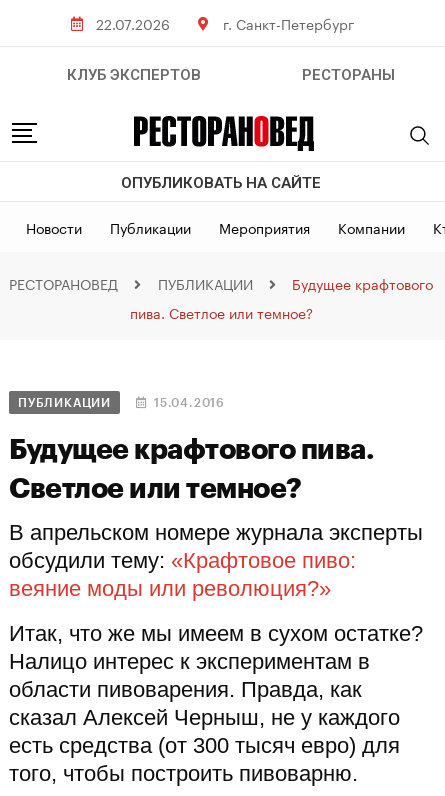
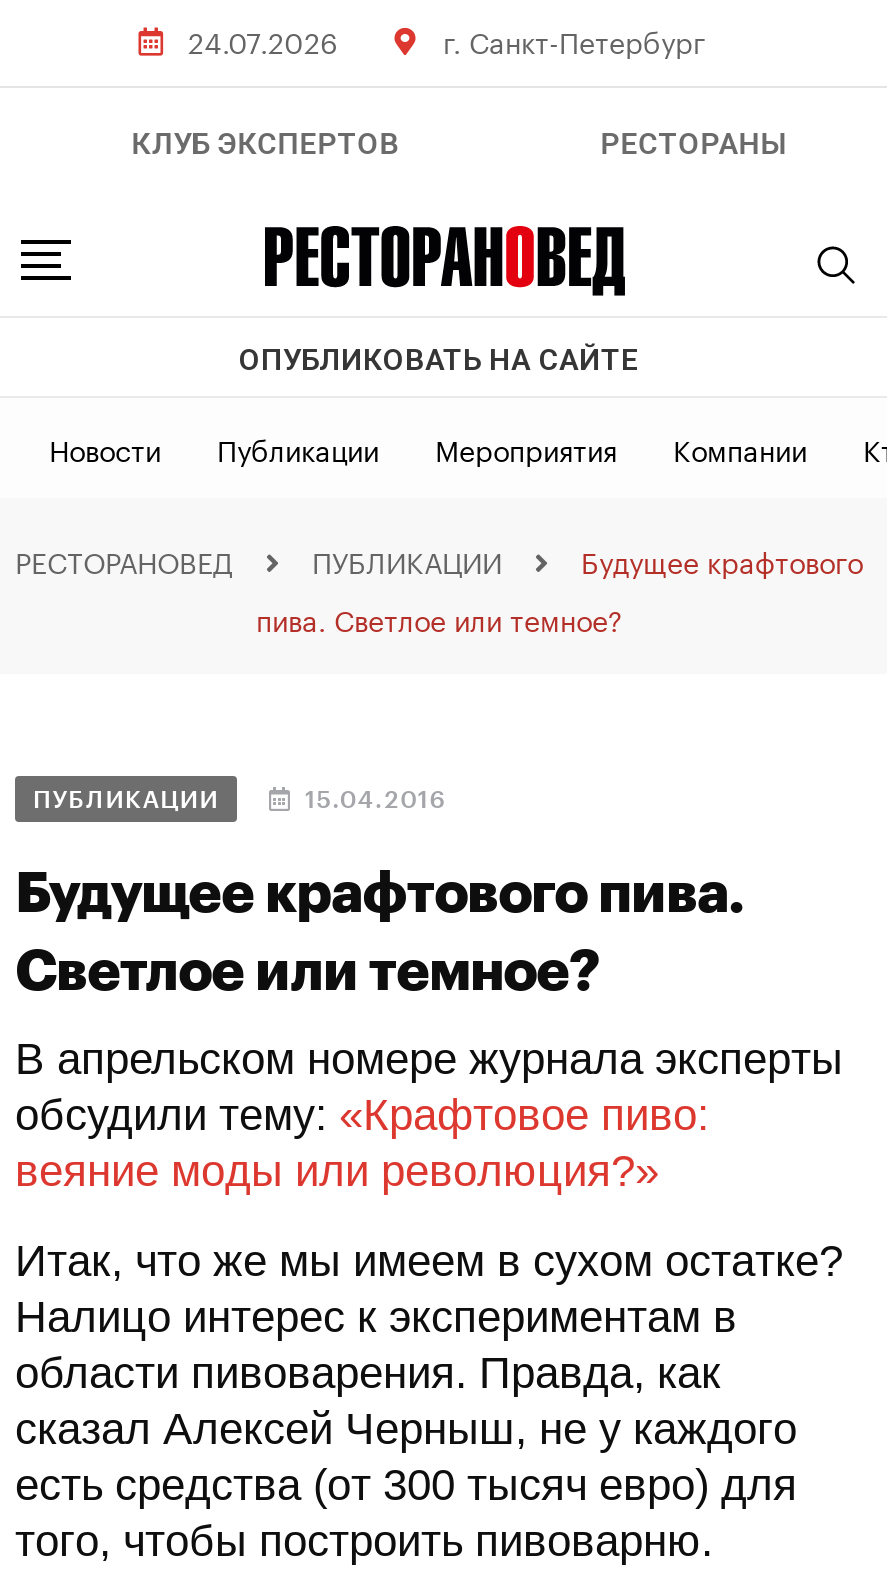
[96,11,170,33] 22.07.2026 -> [188,17,338,61] 24.07.2026

